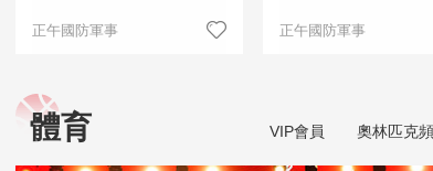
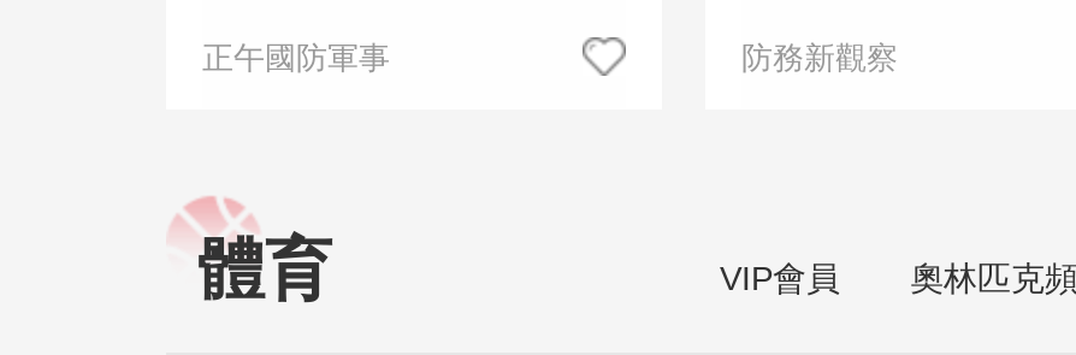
[279,22,366,38] 正午國防軍事 -> [741,40,898,76] 防務新觀察

